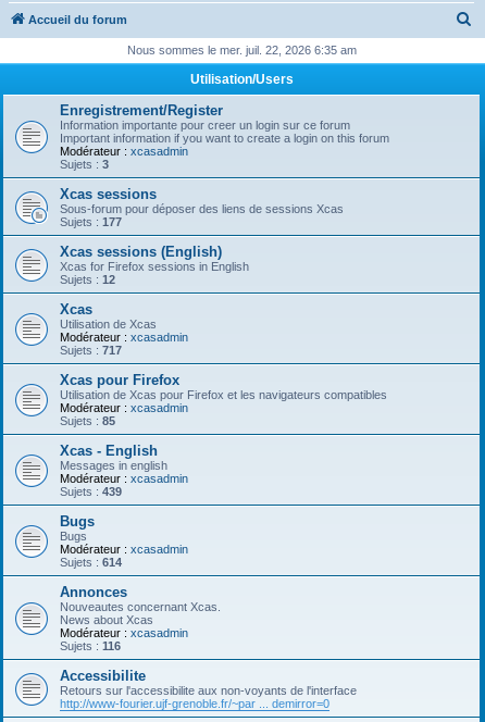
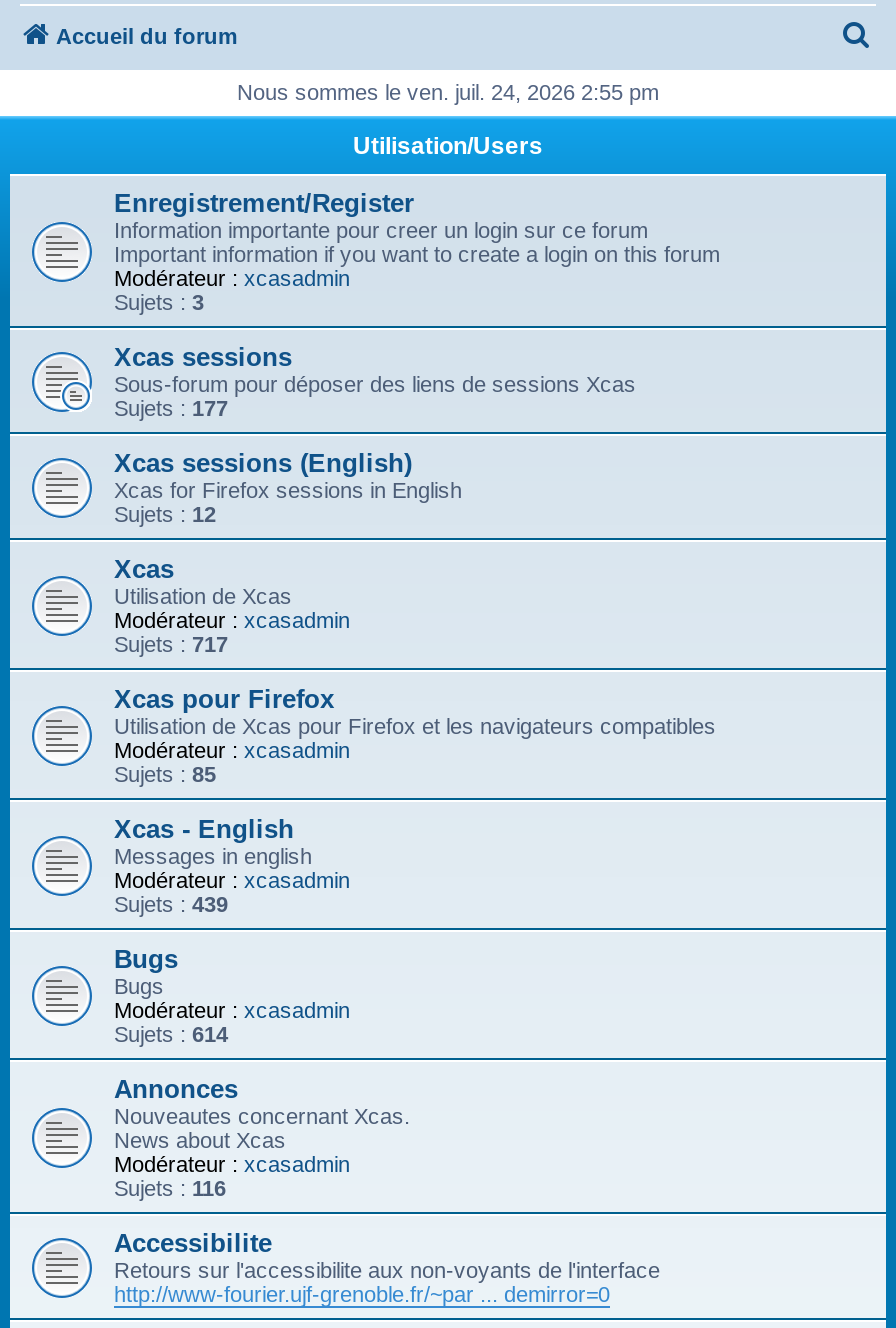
[127,43,356,57] Nous sommes le mer. juil. 22, 2026 6:35 am -> [237,80,659,104] Nous sommes le ven. juil. 24, 2026 2:55 pm

